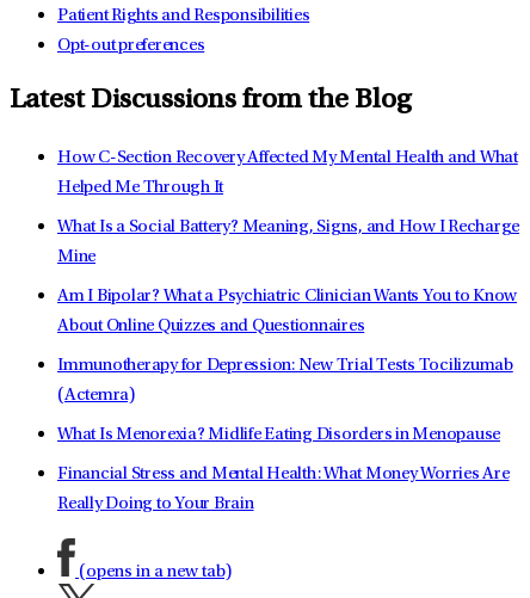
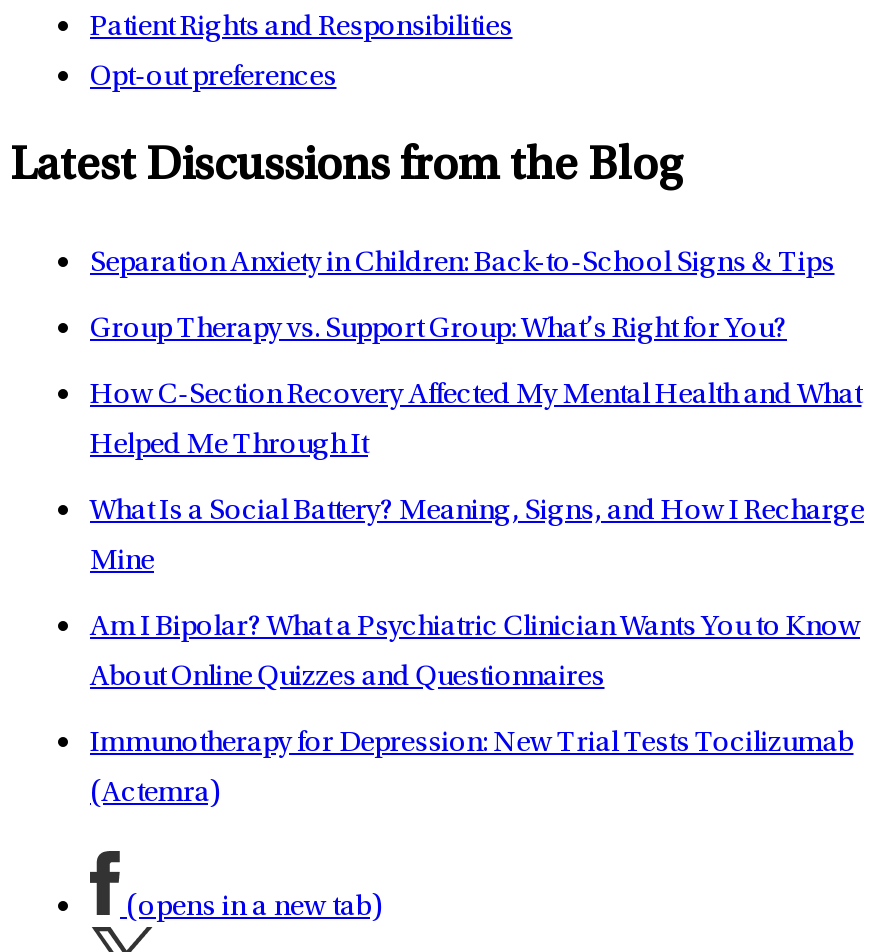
none -> [90,250,834,346] Separation Anxiety in Children: Back-to-School Signs & Tips | Group Therapy vs. Support Group: What’s Right for You?
moved [57,149,519,405] -> [90,382,864,810]: How C-Section Recovery Affected My Mental Health and What | Helped Me Through It | What Is a Social Battery? Meaning, Signs, and How I Recharge | Mine | Am I Bipolar? What a Psychiatric Clinician Wants You to Know | About Online Quizzes and Questionnaires | Immunotherapy for Depression: New Trial Tests Tocilizumab | (Actemra)
[57,426,509,513] What Is Menorexia? Midlife Eating Disorders in Menopause | Financial Stress and Mental Health: What Money Worries Are | Really Doing to Your Brain -> none

